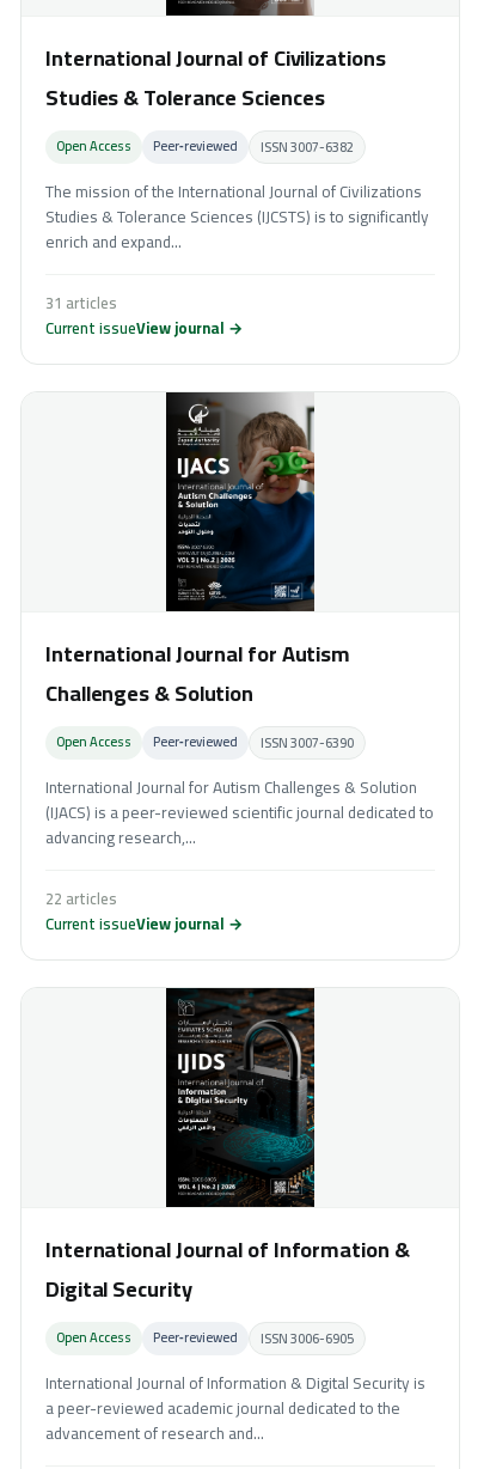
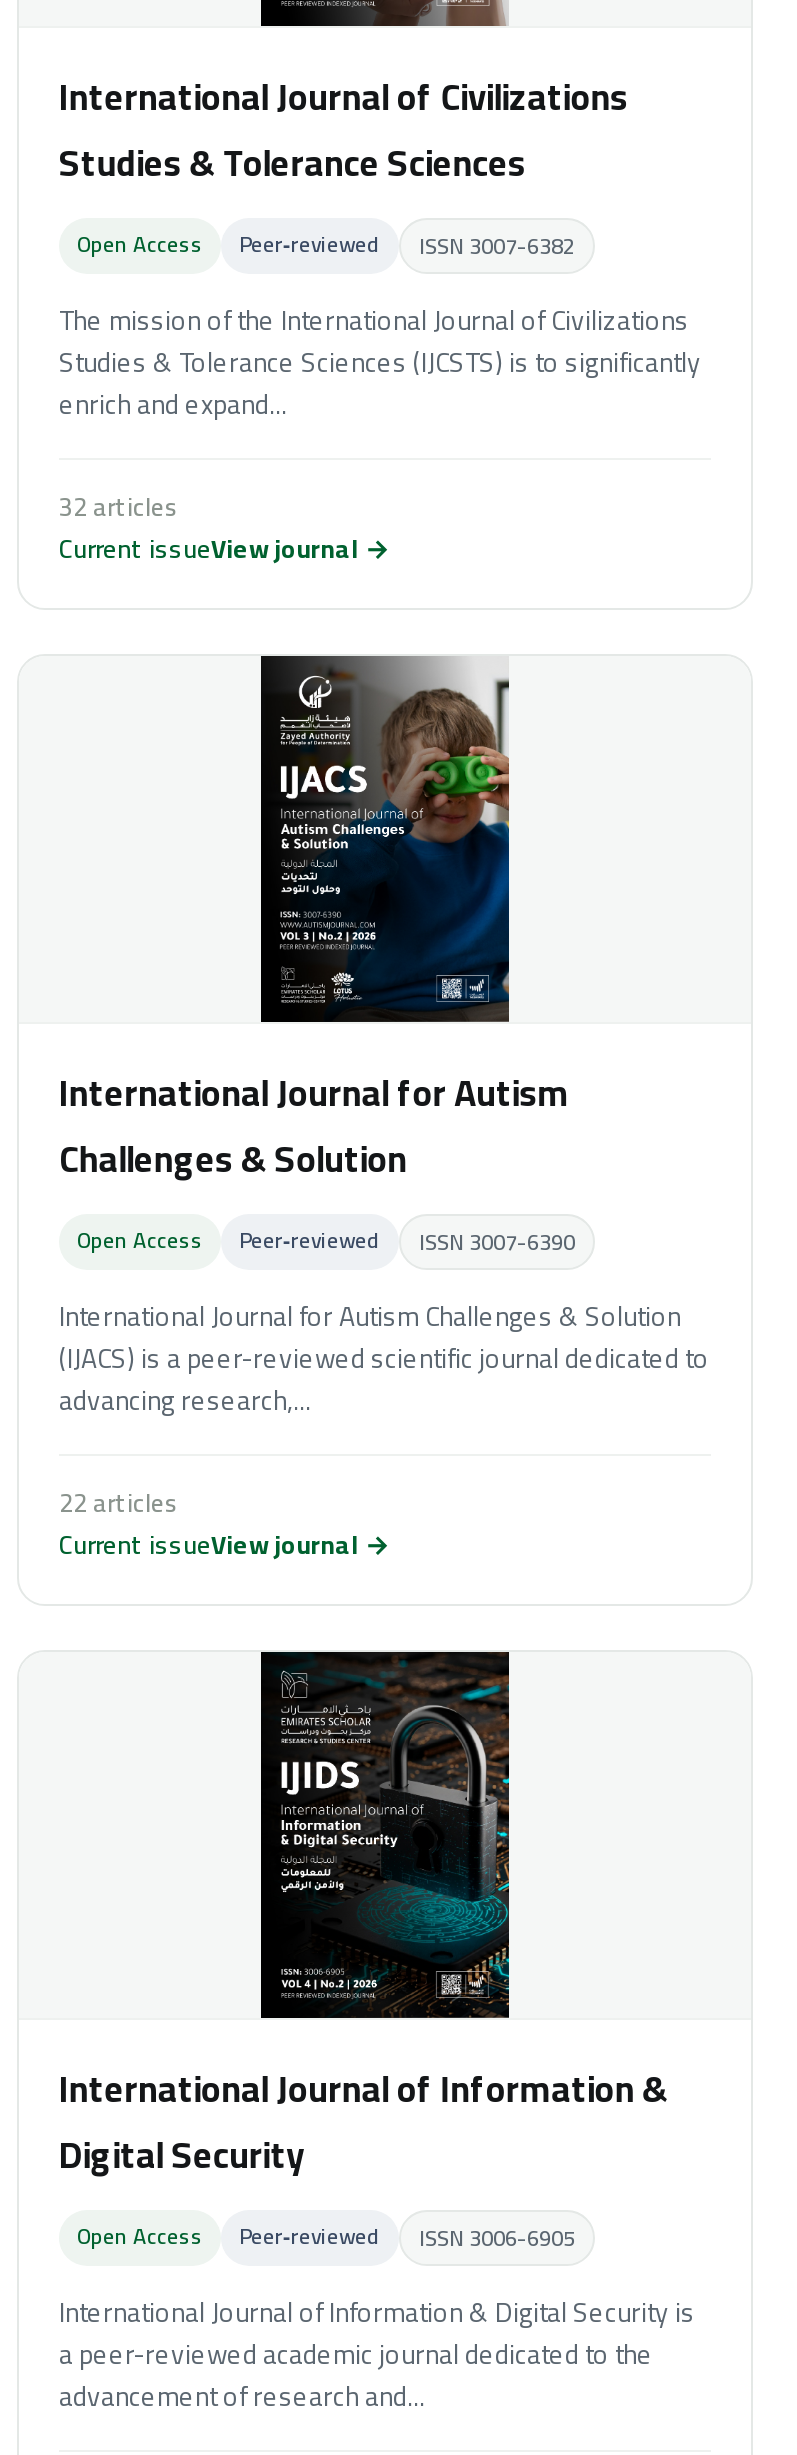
[45,289,117,317] 31 articles -> [59,484,179,530] 32 articles

